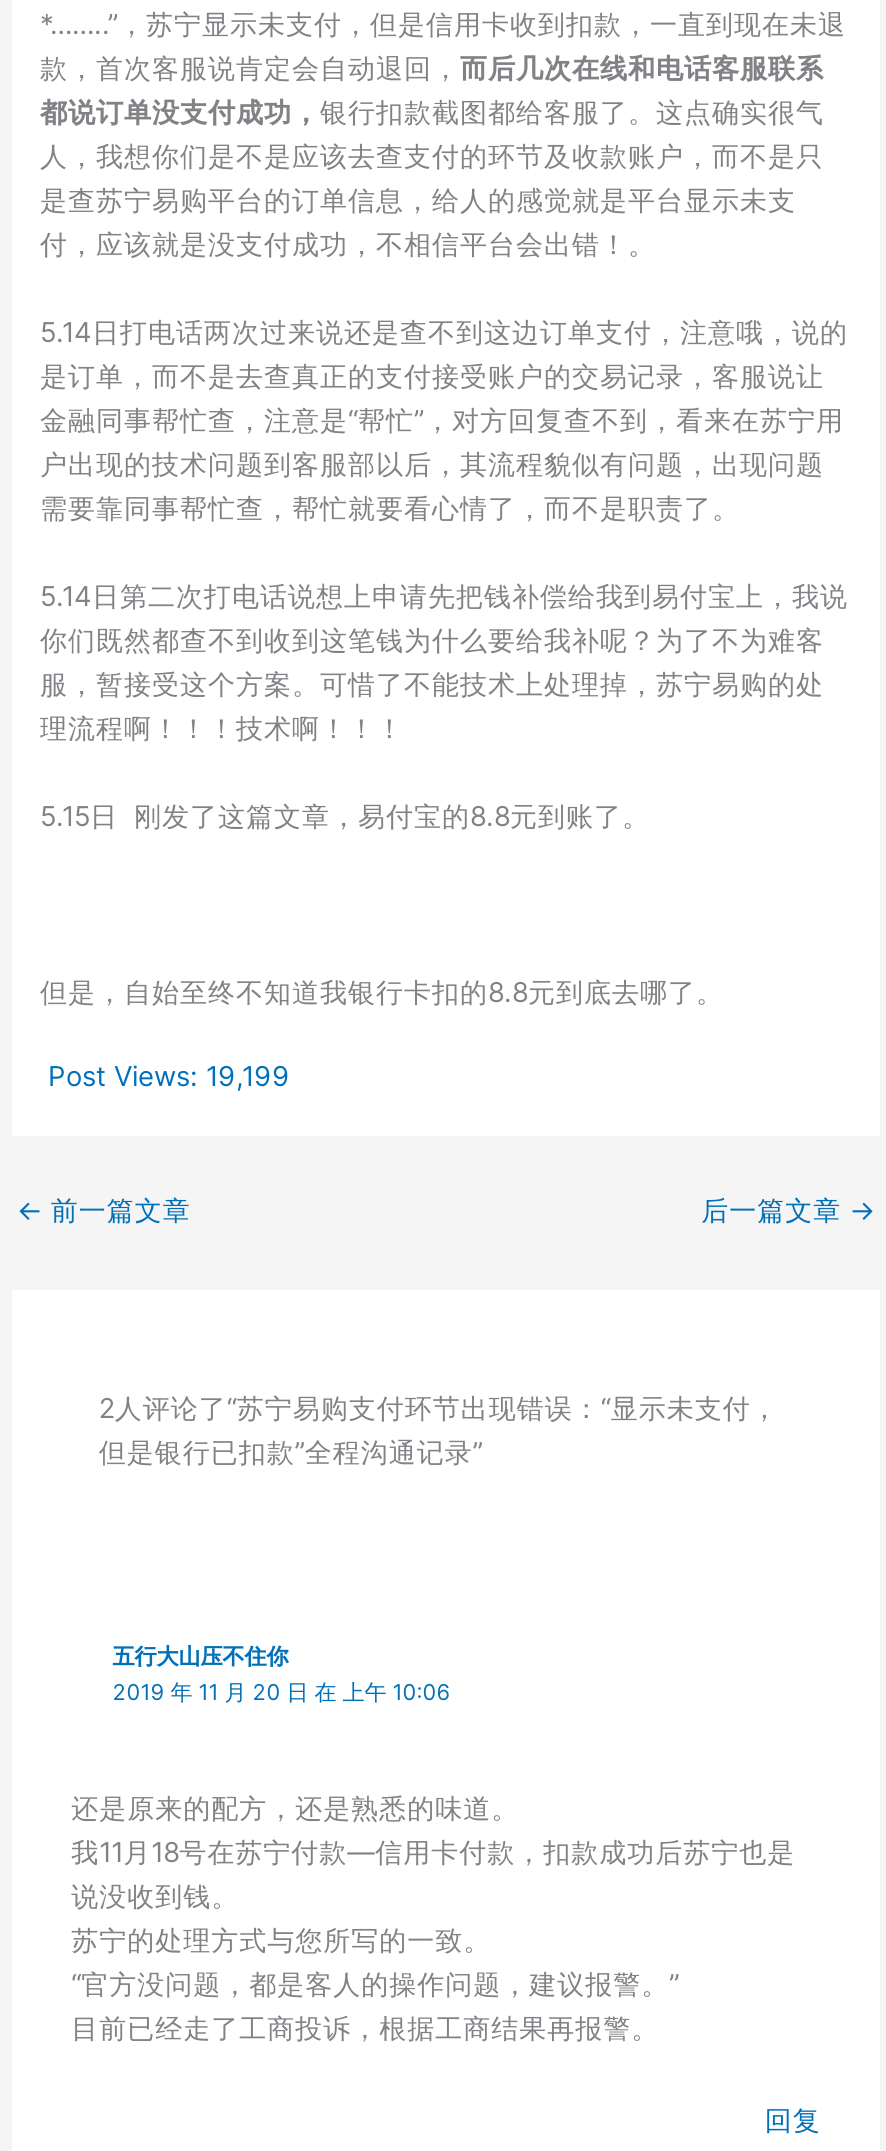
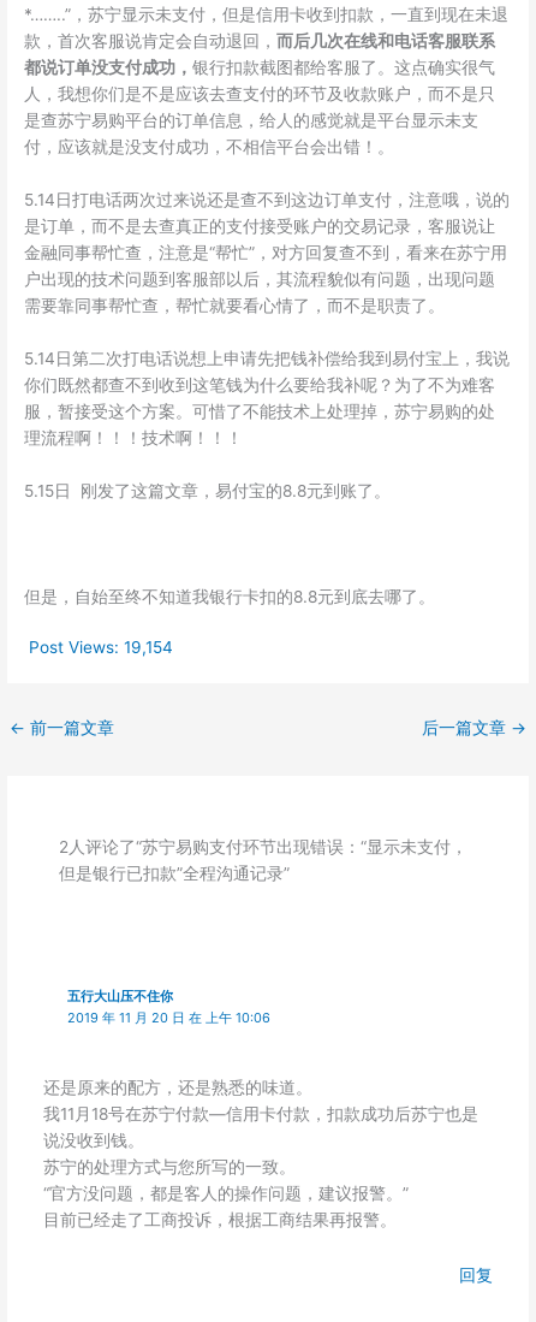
[48,1059,290,1091] Post Views: 19,199 -> [29,637,173,656] Post Views: 19,154

